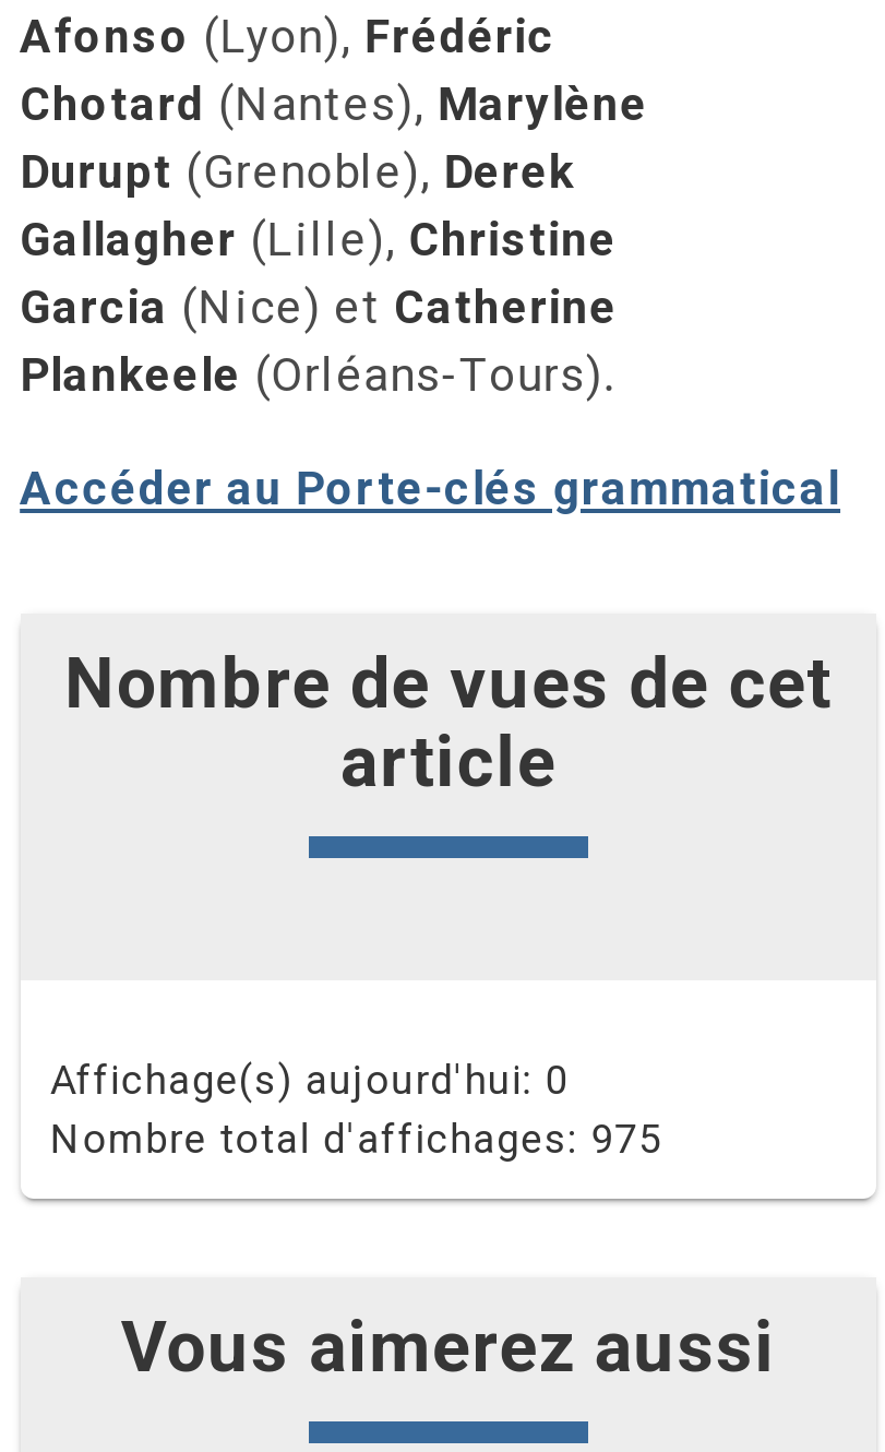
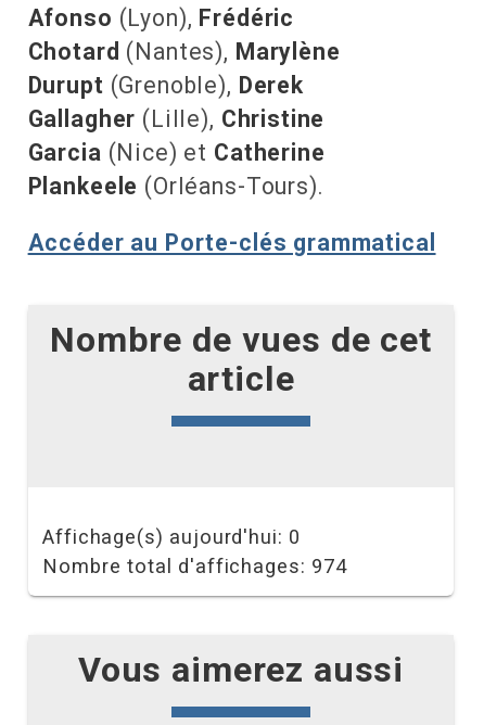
[50,1115,662,1161] Nombre total d'affichages: 975 -> [43,554,347,577] Nombre total d'affichages: 974

